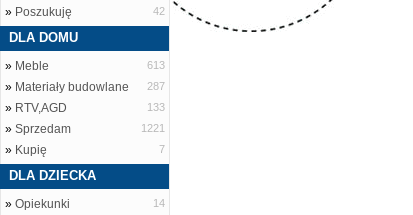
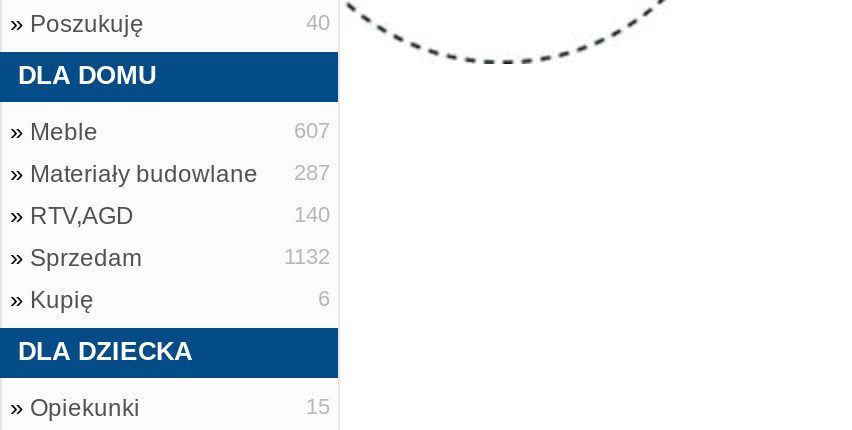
[153,5,165,17] 42 -> [306,10,330,34] 40
[147,59,165,71] 613 -> [294,118,330,142] 607
[147,101,165,113] 133 -> [294,202,330,226] 140
[141,122,165,134] 1221 -> [284,244,330,268] 1132
[159,143,165,155] 7 -> [318,286,330,310] 6
[153,197,165,209] 14 -> [306,394,330,418] 15

